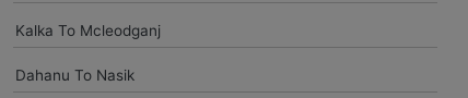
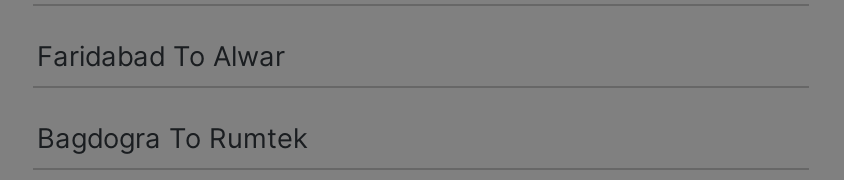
[15,22,161,39] Kalka To Mcleodganj -> [37,40,285,72] Faridabad To Alwar
[15,66,134,84] Dahanu To Nasik -> [37,122,307,154] Bagdogra To Rumtek

